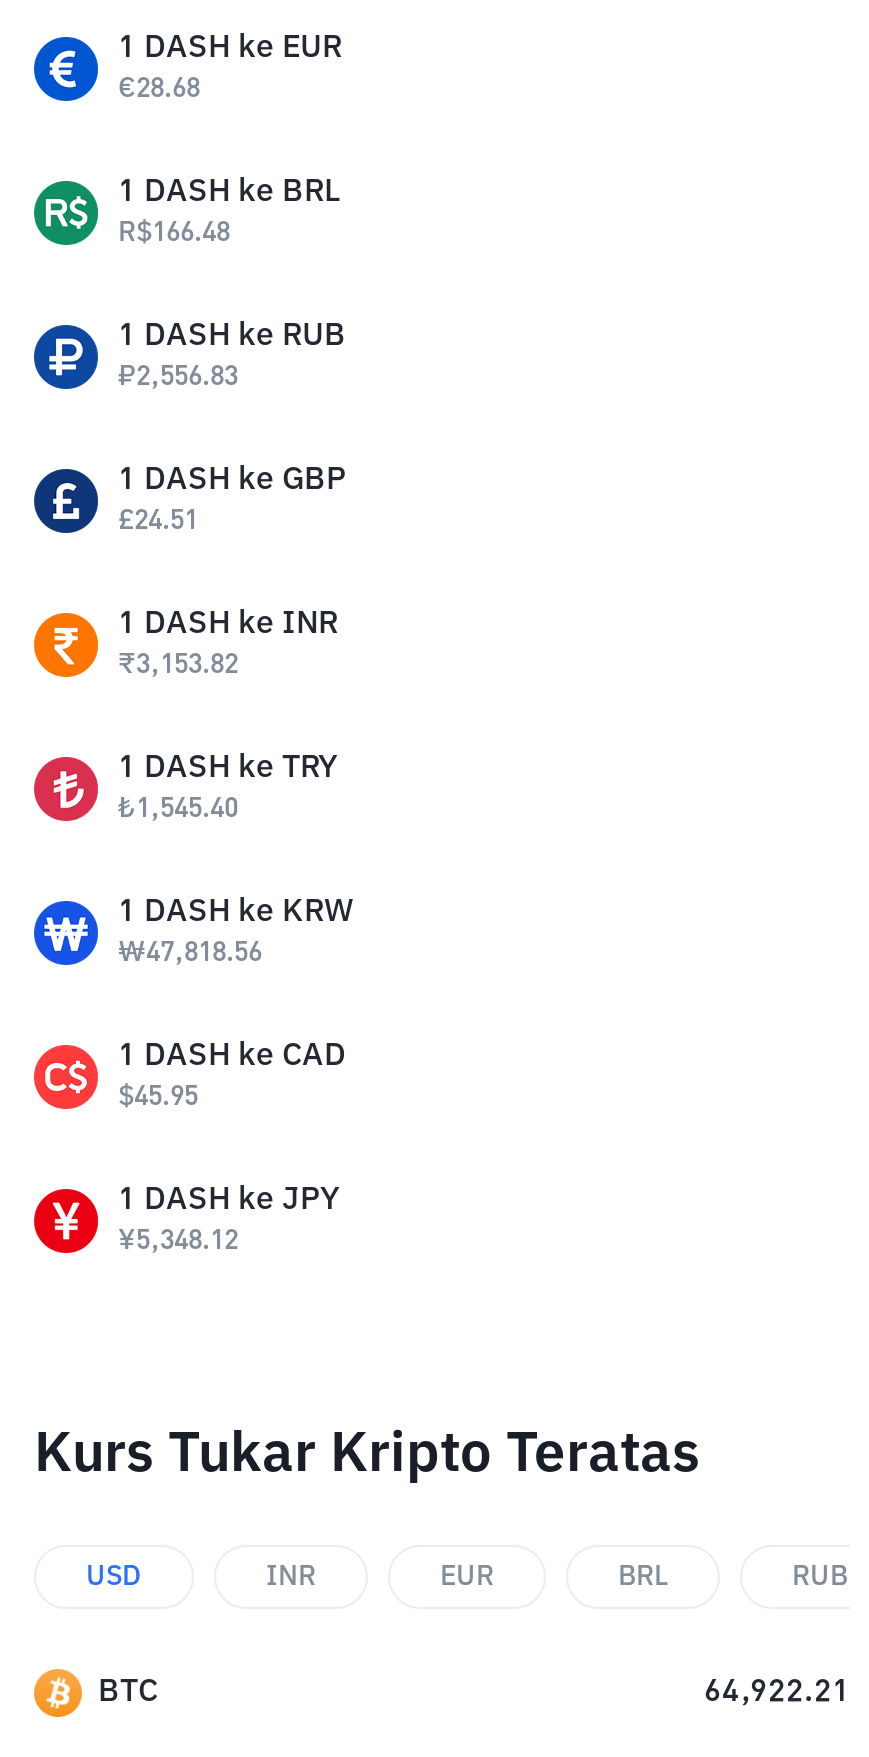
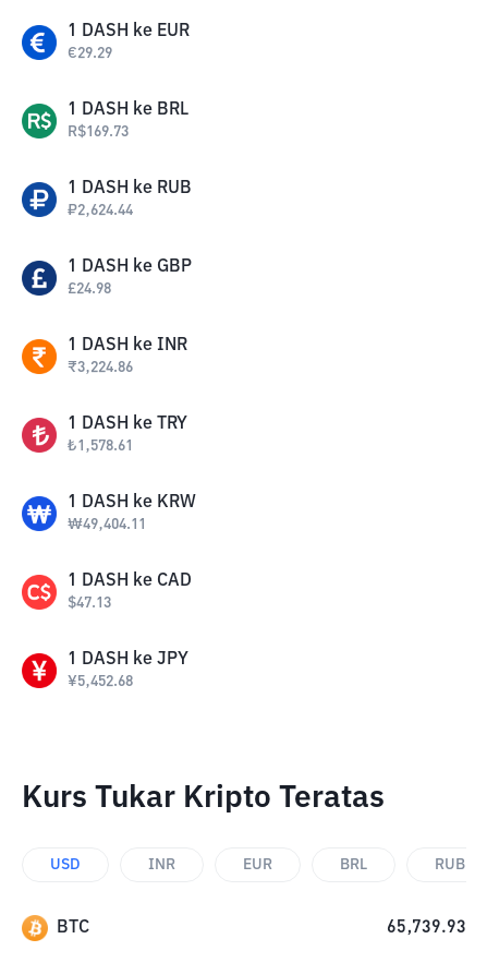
[118,75,200,103] €28.68 -> [68,46,112,61] €29.29
[118,219,230,247] R$166.48 -> [68,124,129,140] R$169.73
[118,363,238,391] ₽2,556.83 -> [68,203,133,218] ₽2,624.44
[118,507,198,535] £24.51 -> [68,281,111,297] £24.98
[118,651,238,679] ₹3,153.82 -> [68,360,133,375] ₹3,224.86
[118,795,238,823] ₺ 1,545.40 -> [68,438,133,454] ₺ 1,578.61
[118,939,262,967] ₩47,818.56 -> [68,517,146,532] ₩49,404.11
[118,1083,198,1111] $45.95 -> [68,595,111,611] $47.13
[118,1227,238,1255] ¥5,348.12 -> [68,674,133,689] ¥5,452.68
[704,1677,850,1709] 64,922.21 -> [387,919,466,937] 65,739.93

